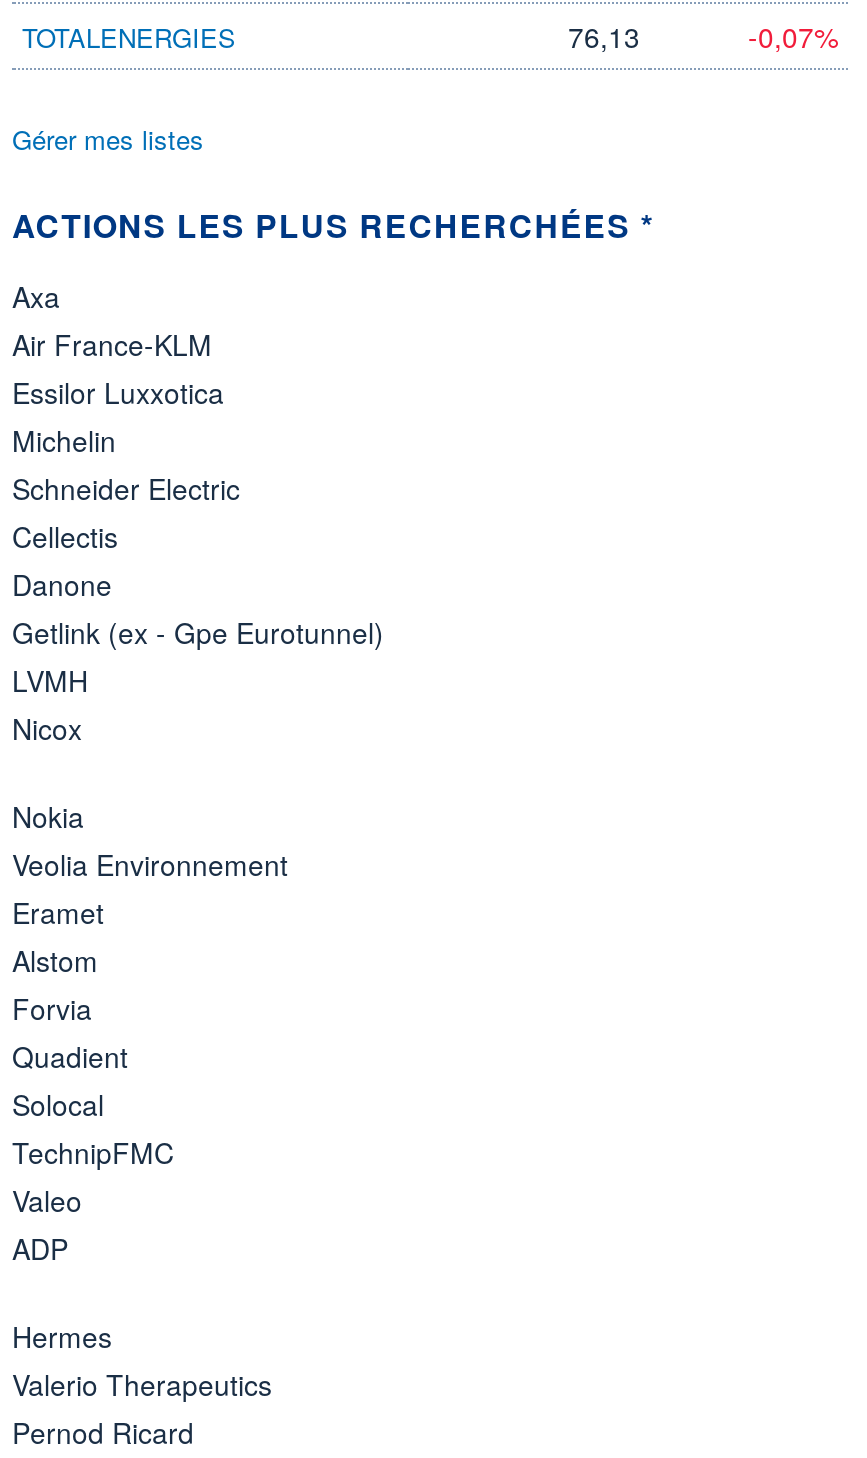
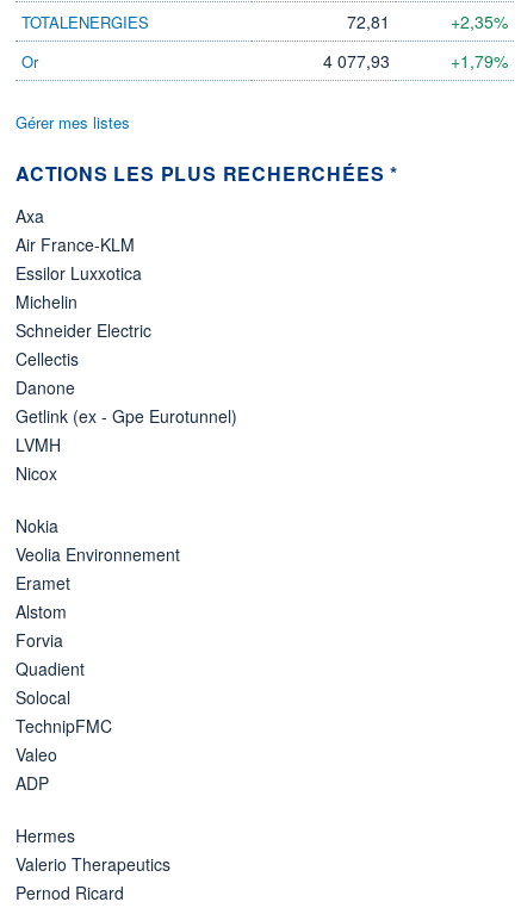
[568,16,838,56] 76,13 | -0,07% -> [21,10,508,73] 72,81 | +2,35% | Or | 4 077,93 | +1,79%

